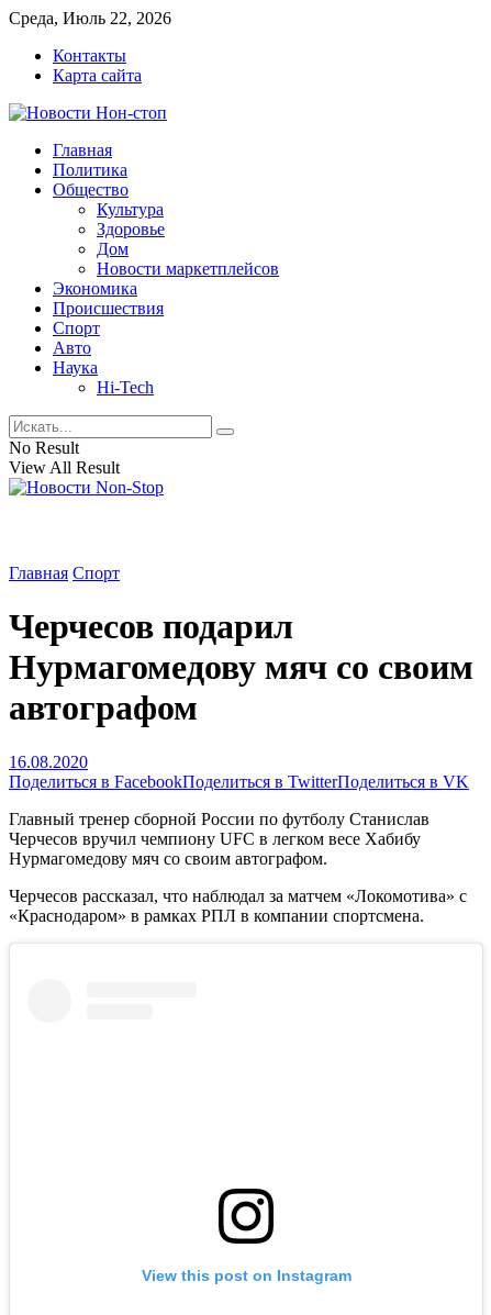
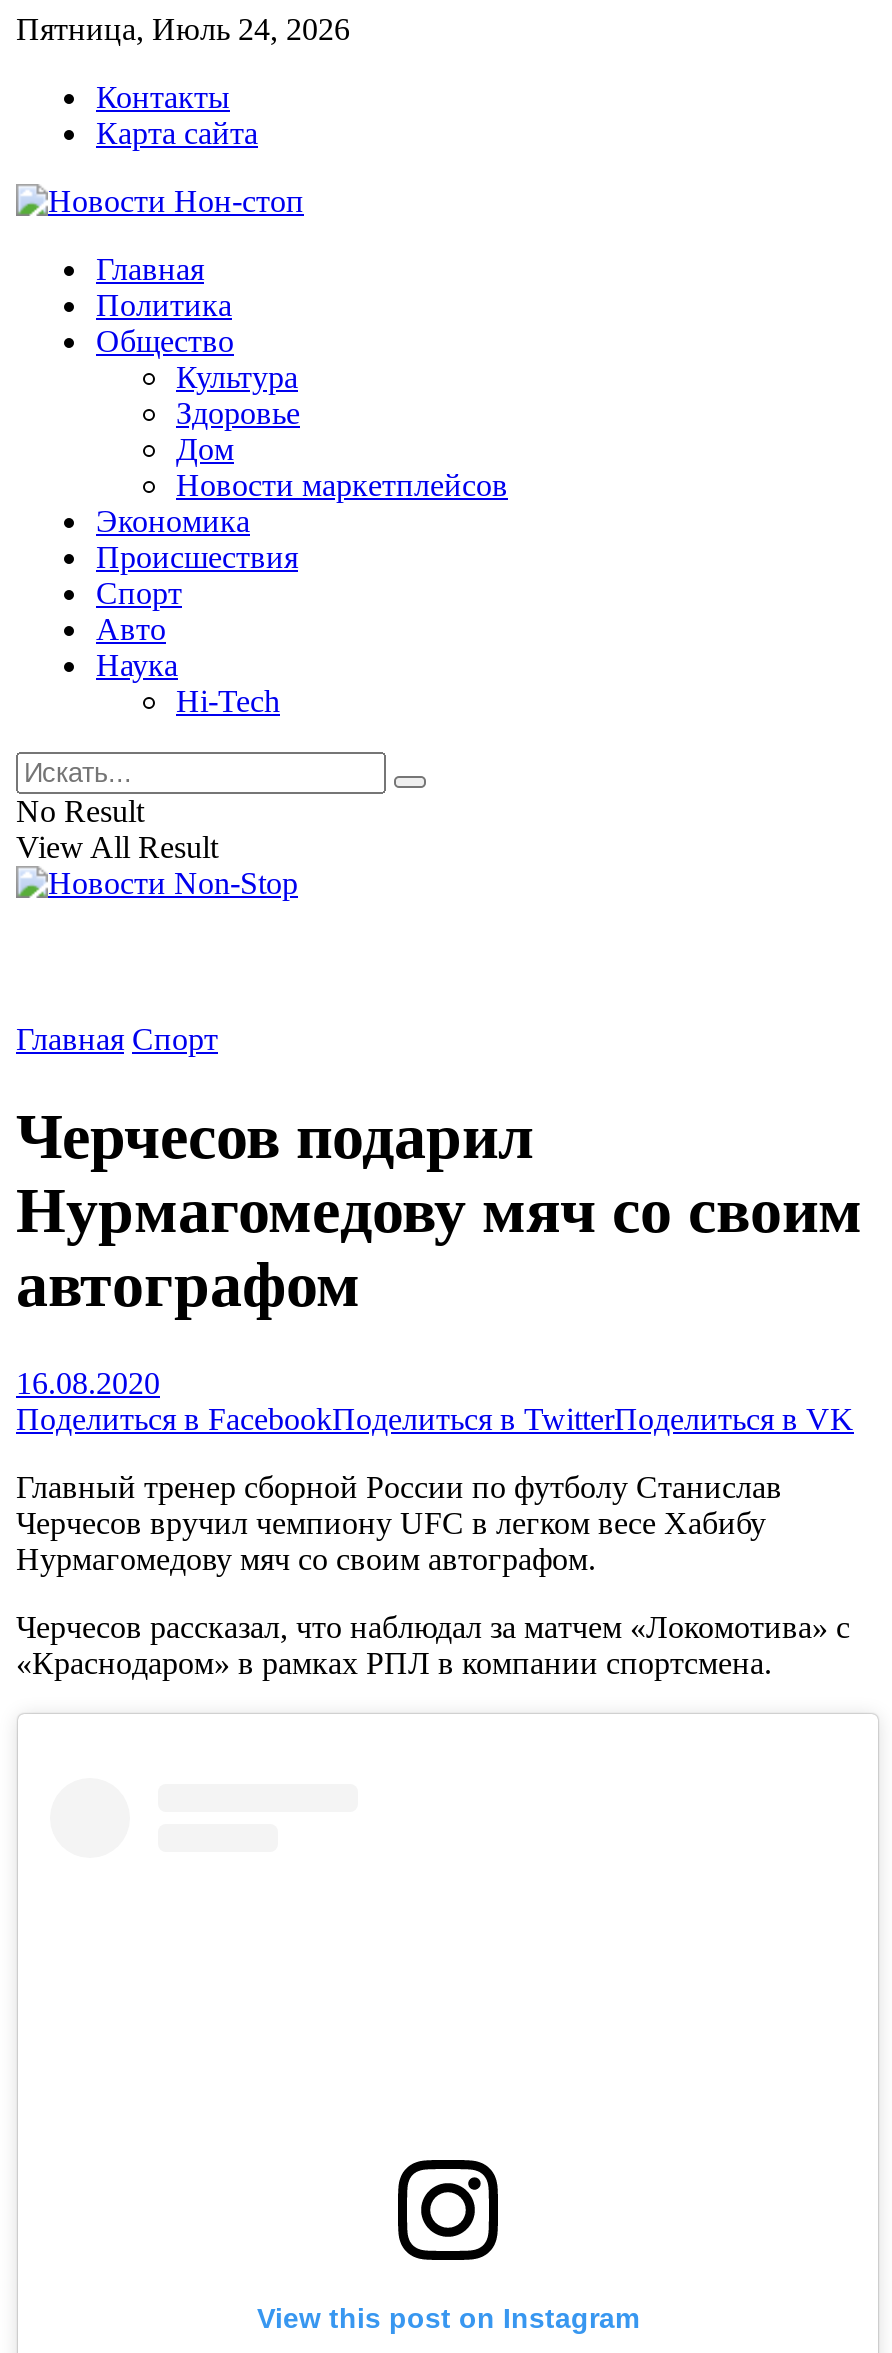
[9,9,171,27] Среда, Июль 22, 2026 -> [16,12,350,46] Пятница, Июль 24, 2026

